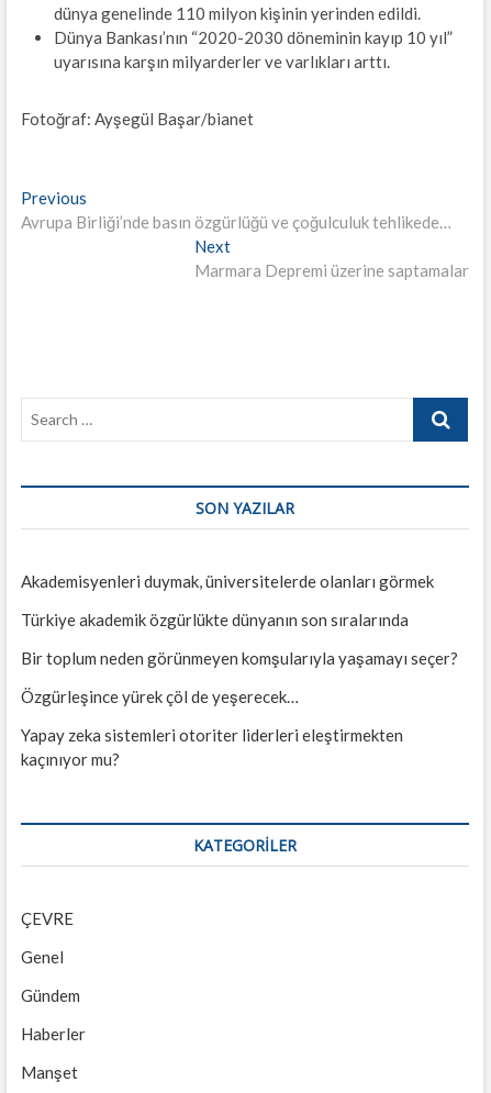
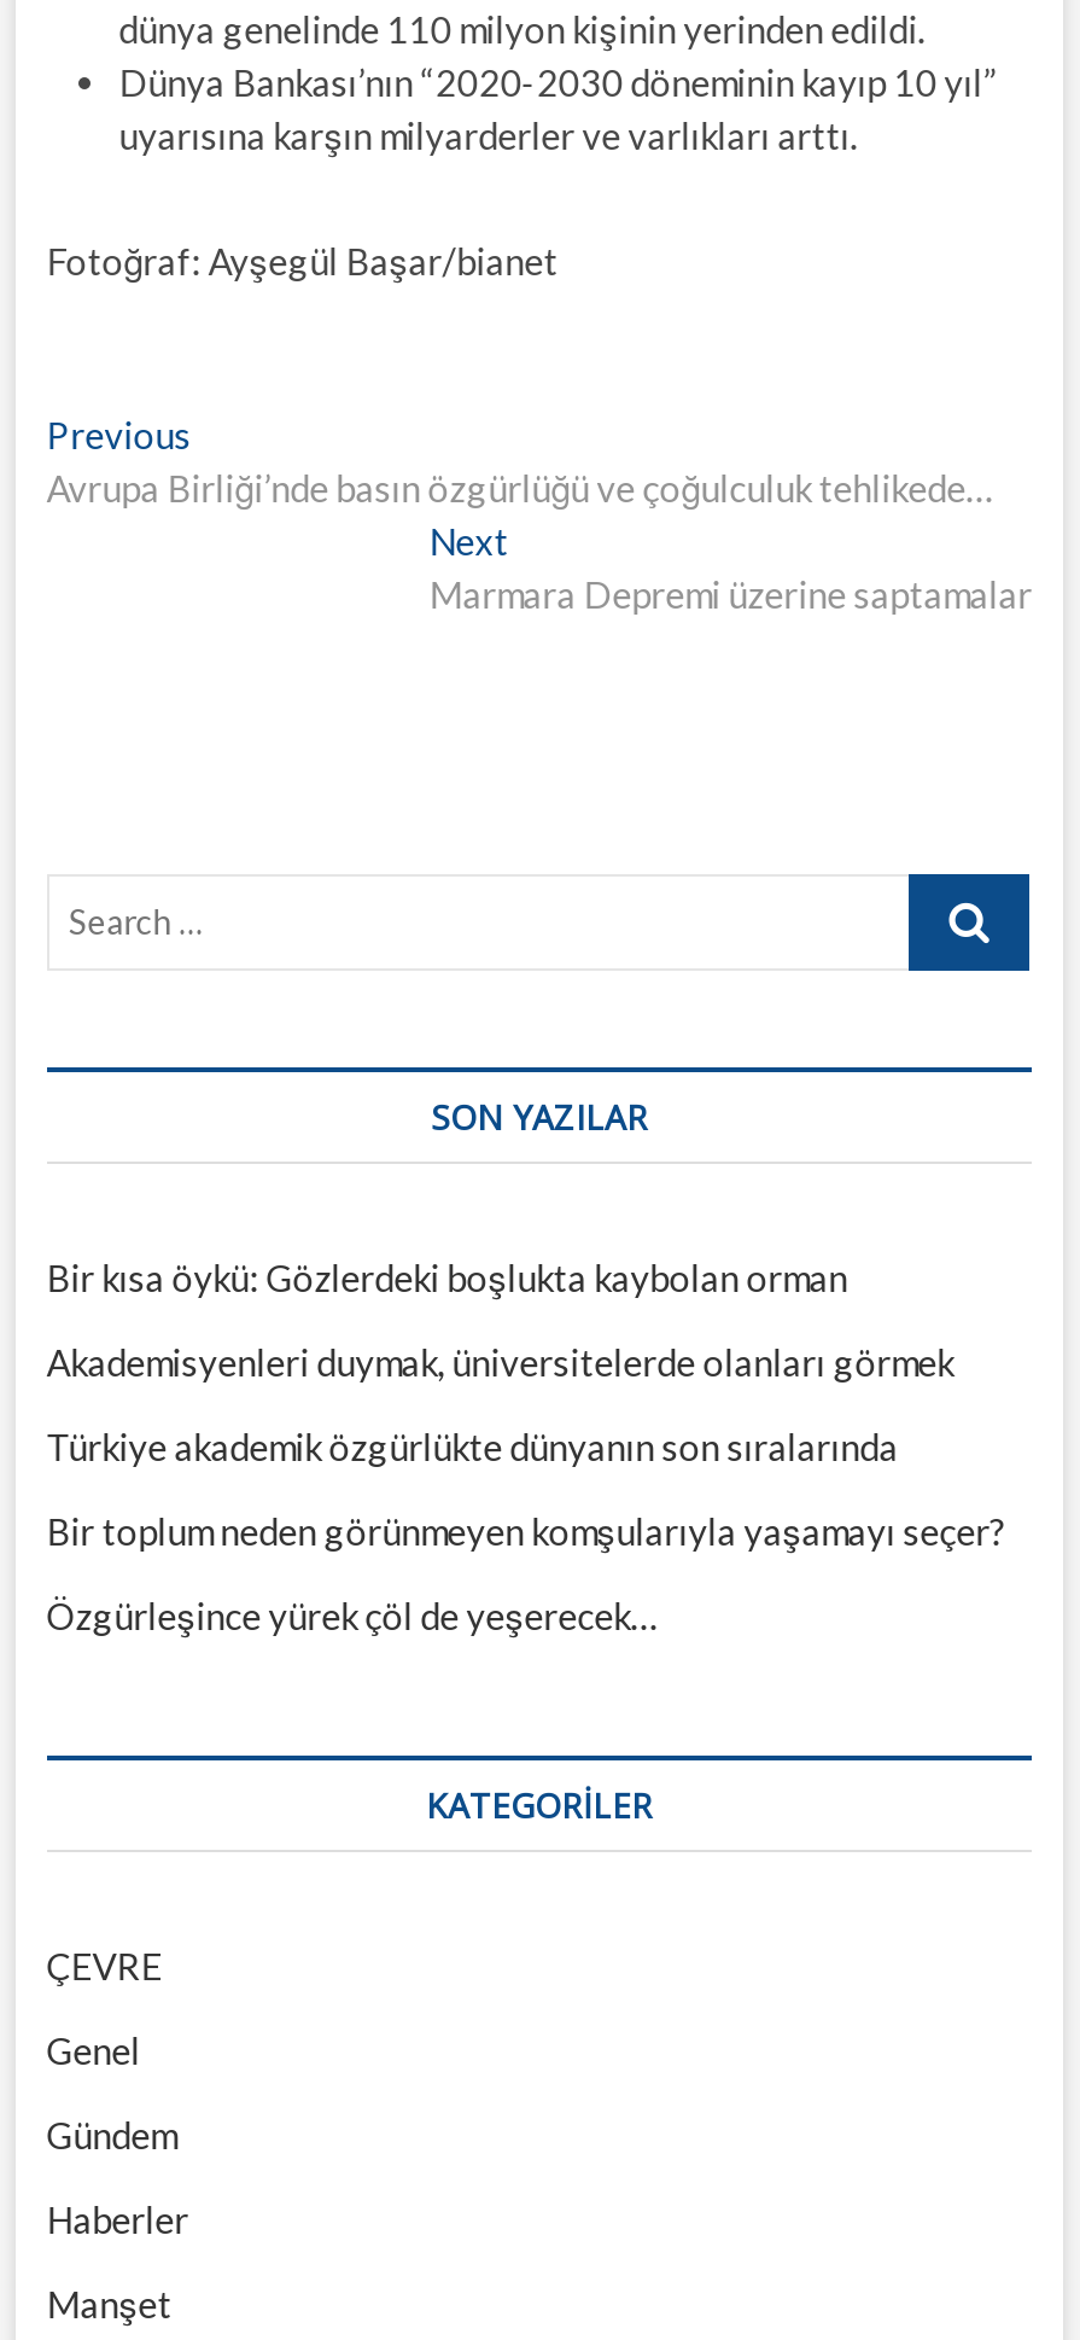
none -> [47,1255,848,1299] Bir kısa öykü: Gözlerdeki boşlukta kaybolan orman
moved [21,571,458,706] -> [47,1340,1007,1637]: Akademisyenleri duymak, üniversitelerde olanları görmek | Türkiye akademik özgürlükte dünyanın son sıralarında | Bir toplum neden görünmeyen komşularıyla yaşamayı seçer? | Özgürleşince yürek çöl de yeşerecek…
[21,725,403,769] Yapay zeka sistemleri otoriter liderleri eleştirmekten | kaçınıyor mu? -> none

